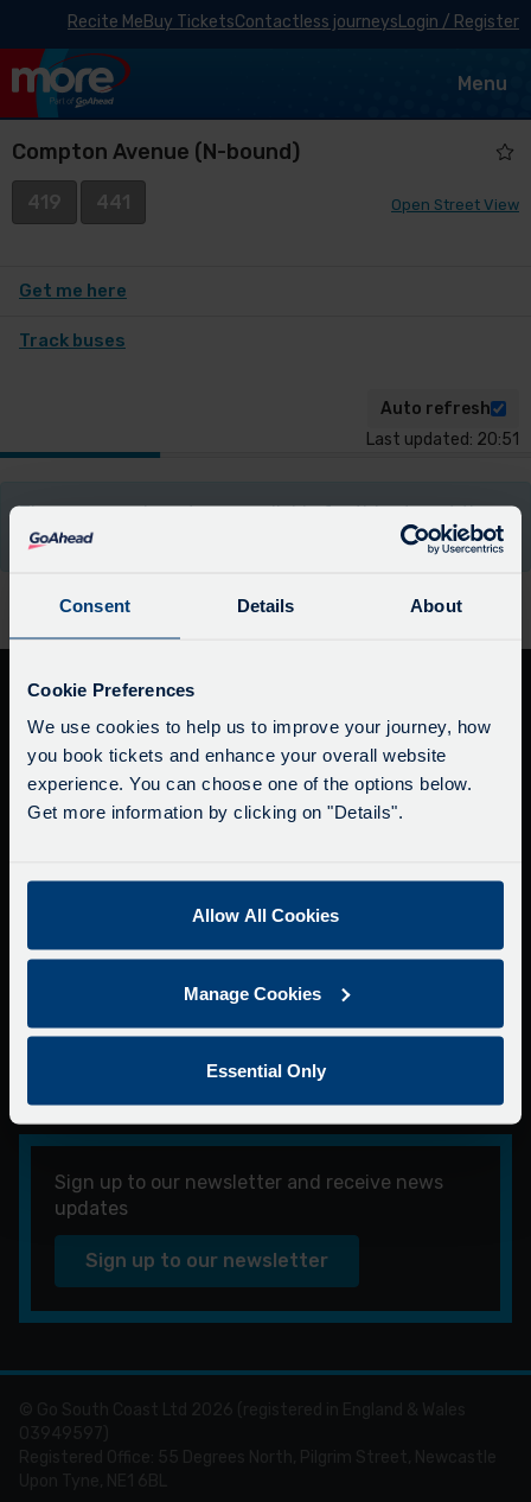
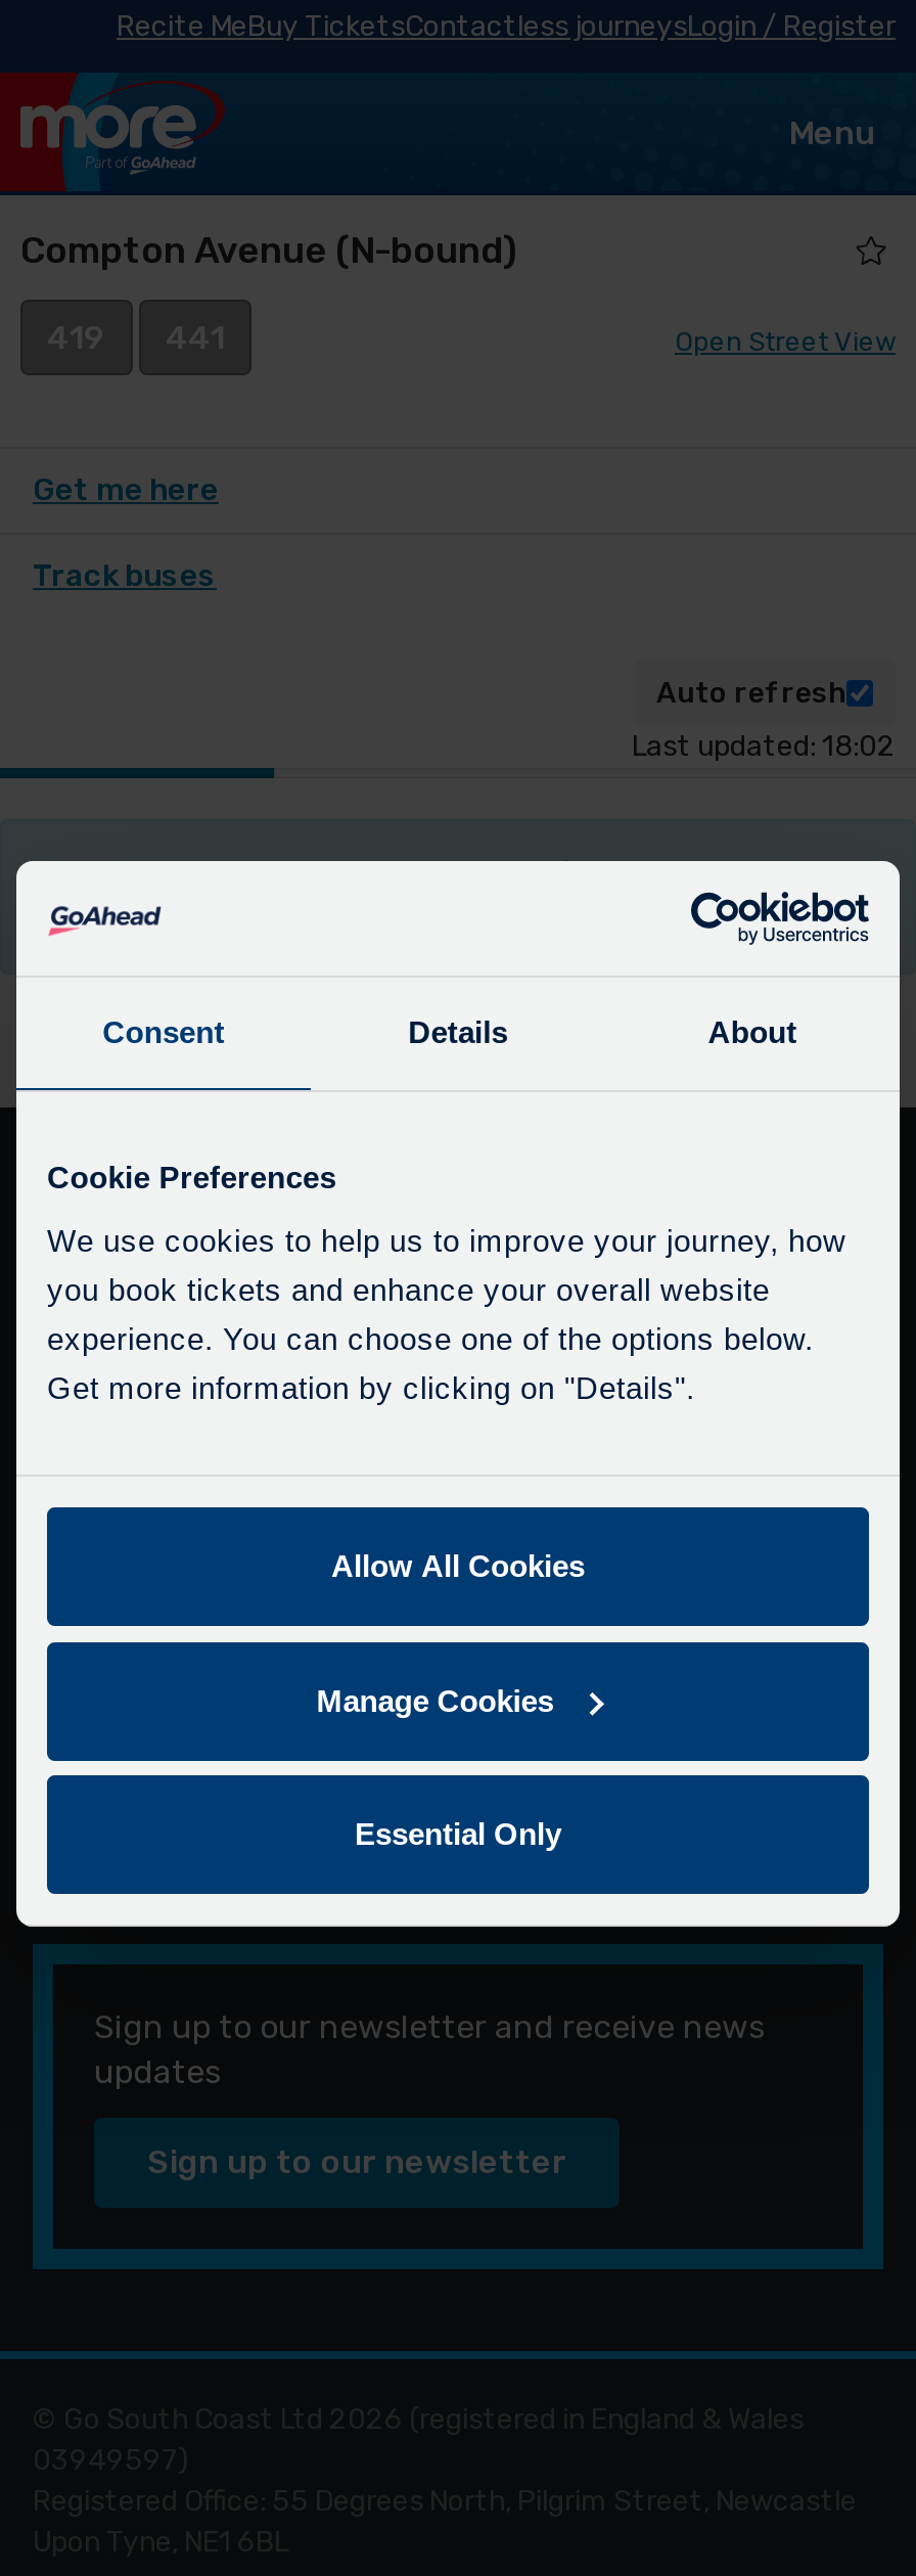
[366,429,519,450] Last updated: 20:51 -> [632,729,896,764] Last updated: 18:02

